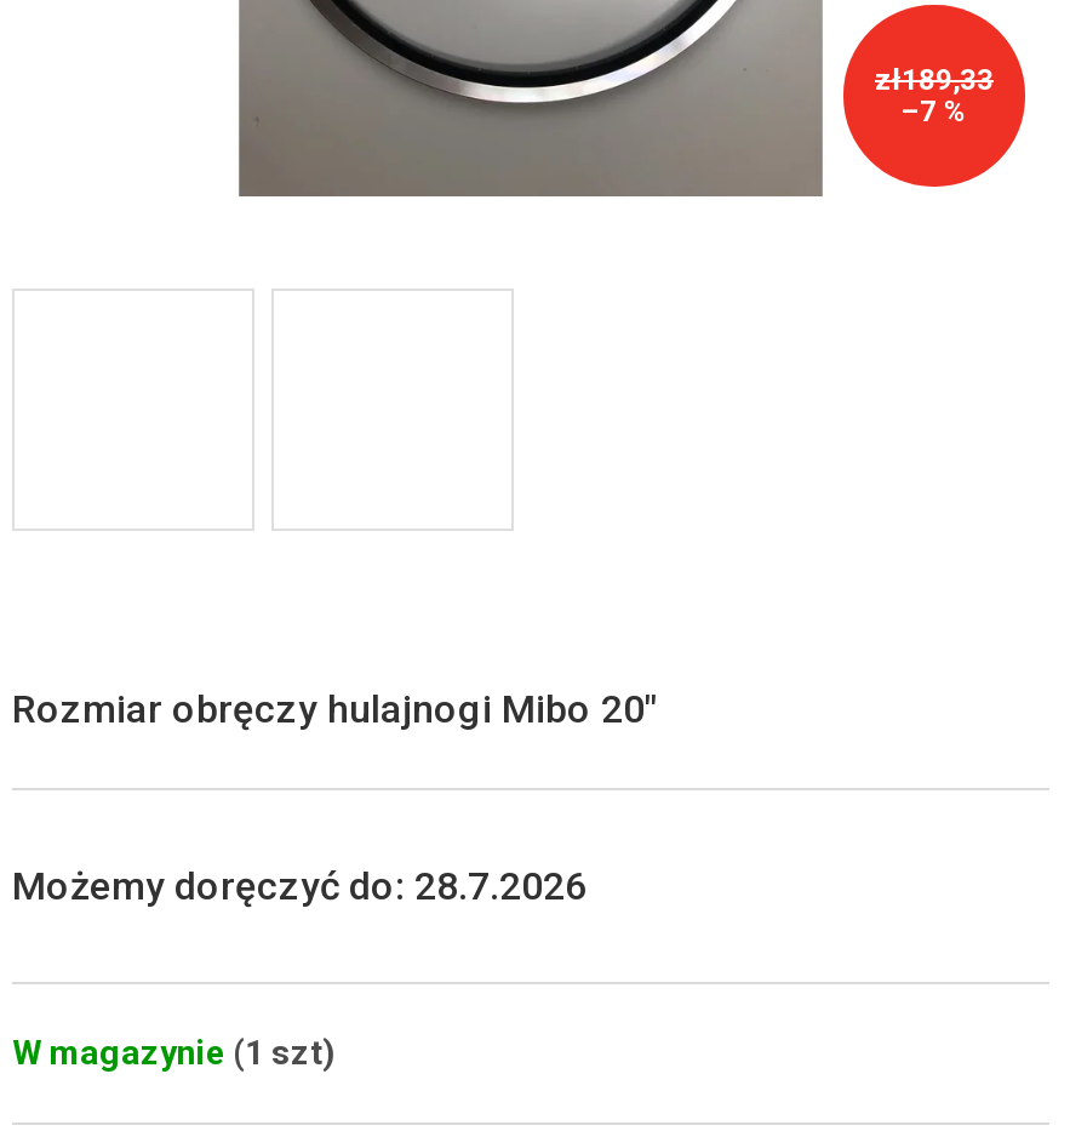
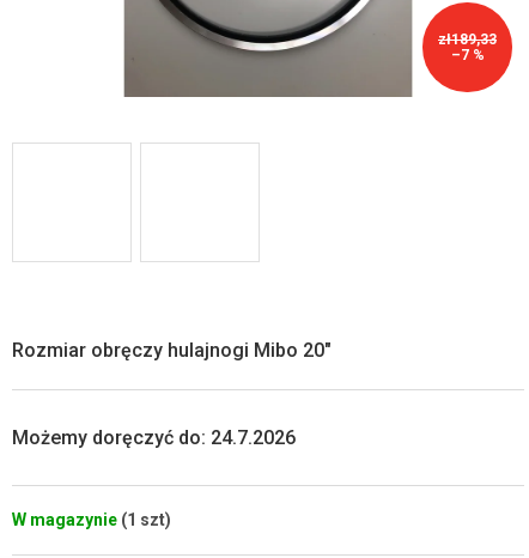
[12,862,587,908] Możemy doręczyć do: 28.7.2026 -> [12,426,296,449] Możemy doręczyć do: 24.7.2026

